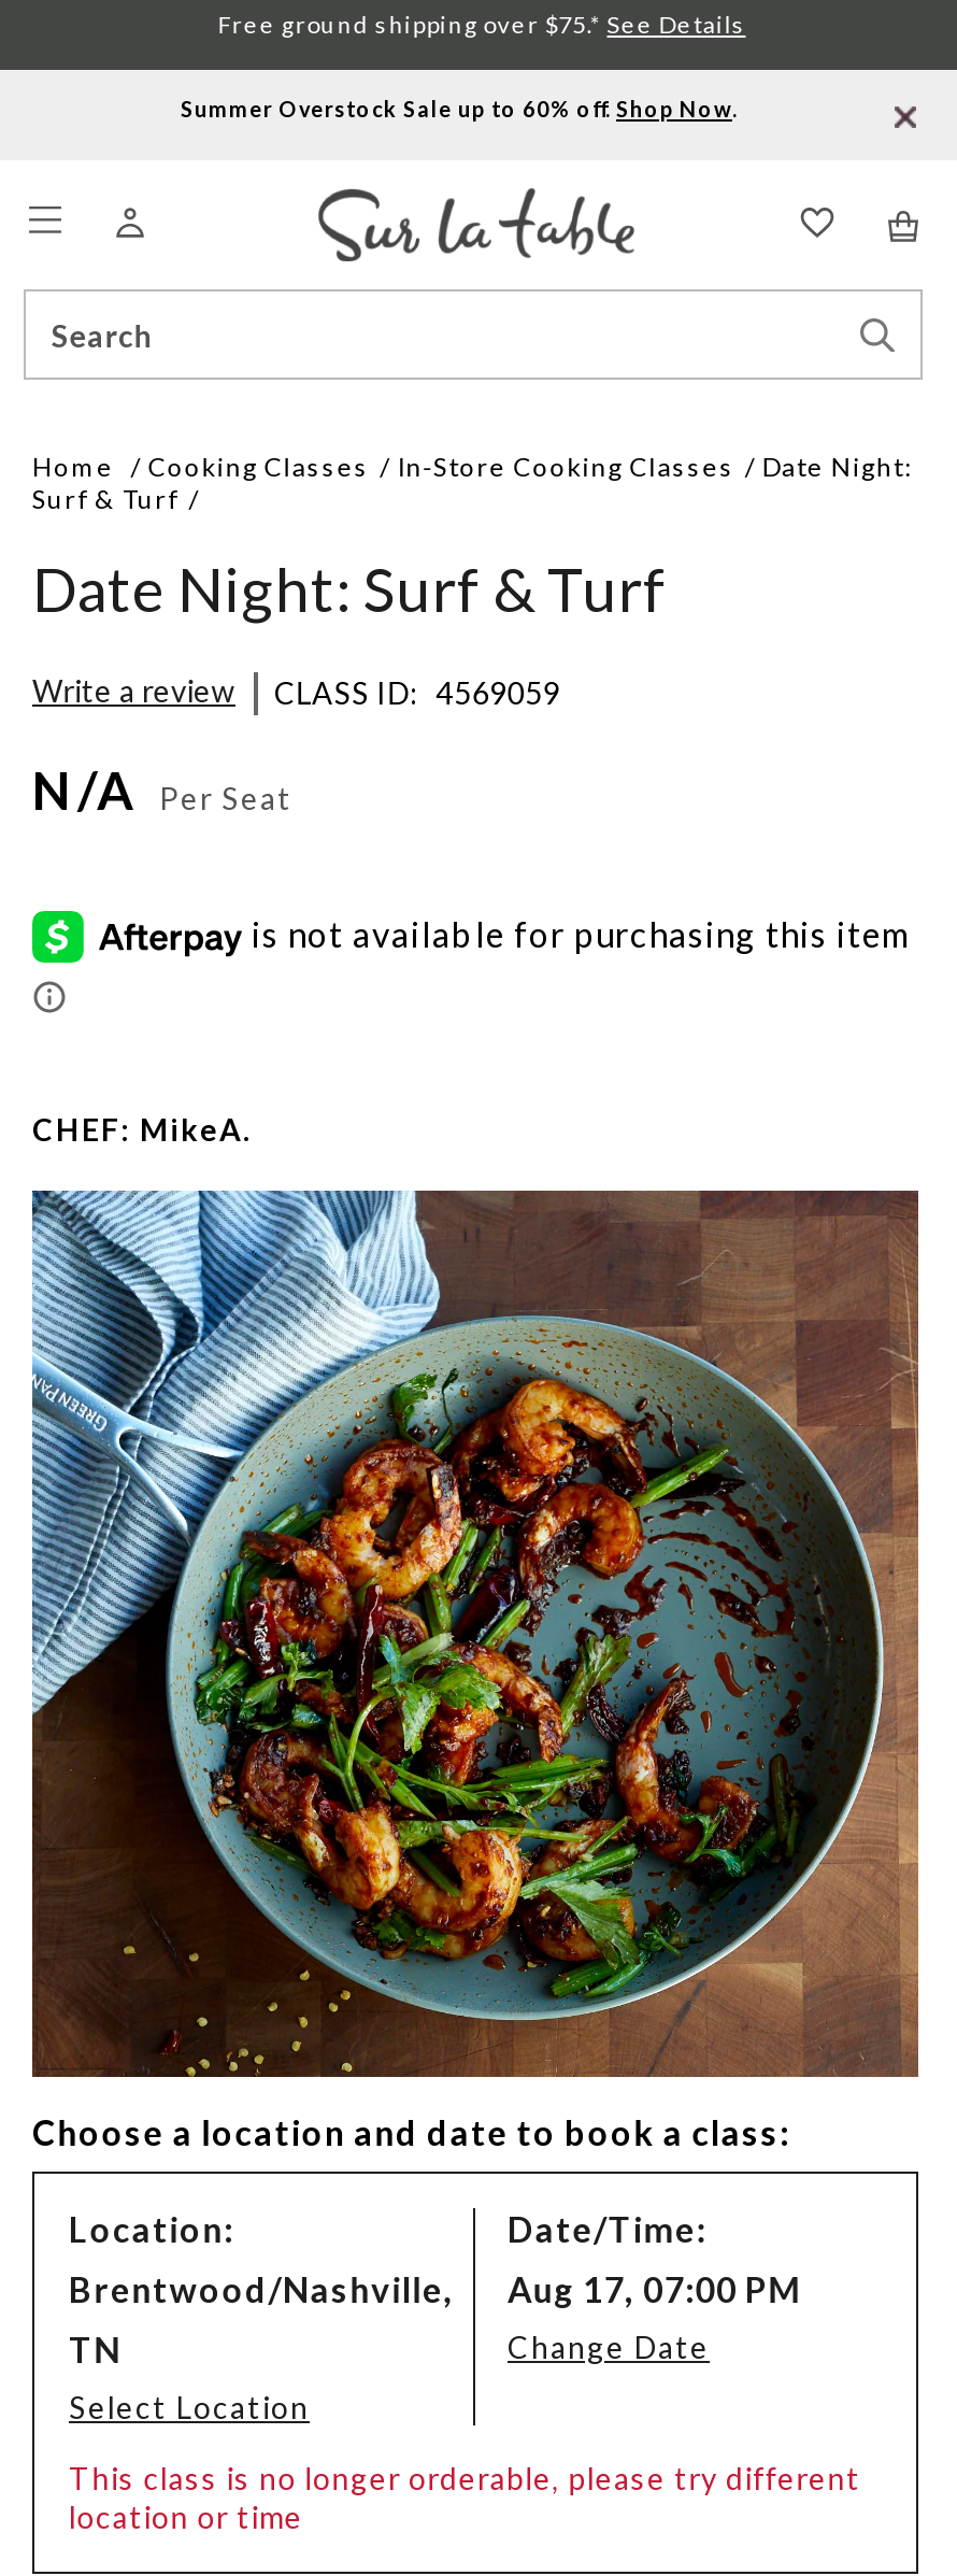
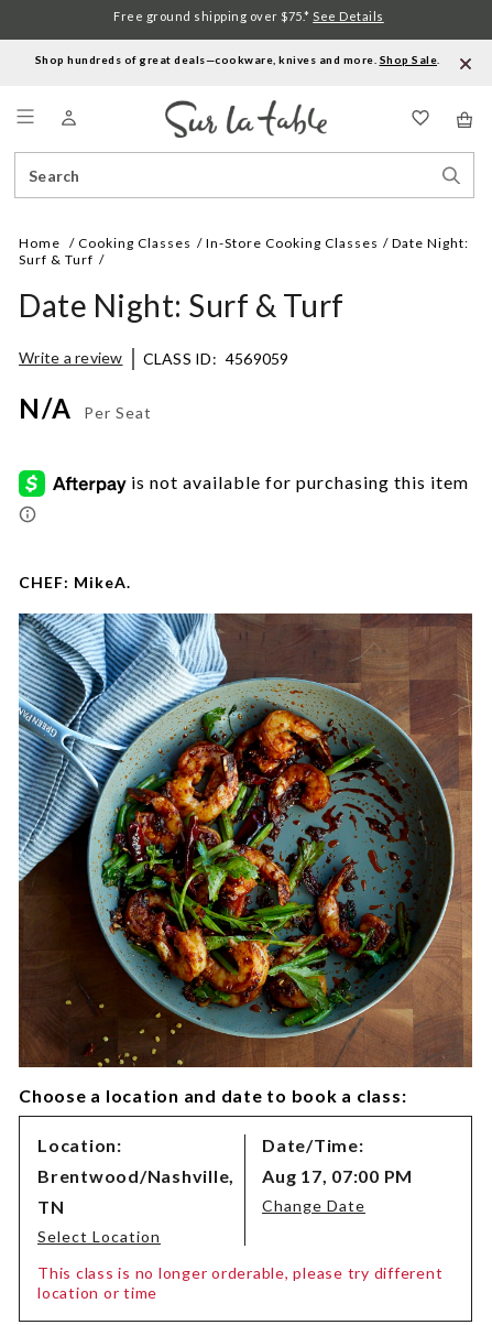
[181,96,738,122] Summer Overstock Sale up to 60% off. Shop Now. -> [35,53,440,66] Shop hundreds of great deals—cookware, knives and more. Shop Sale.

